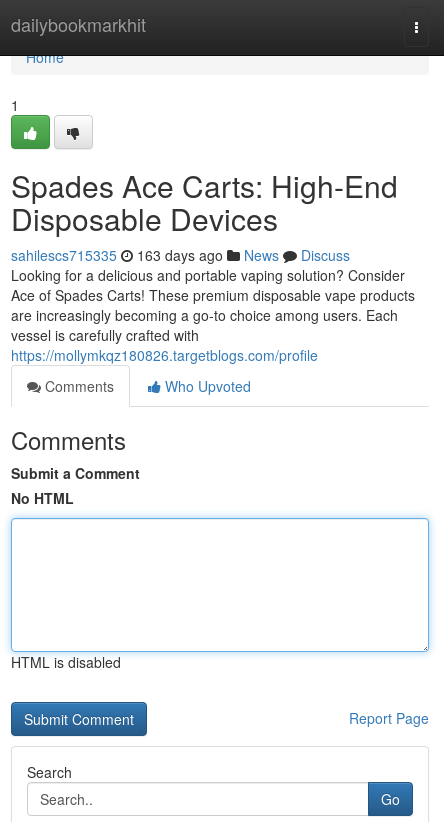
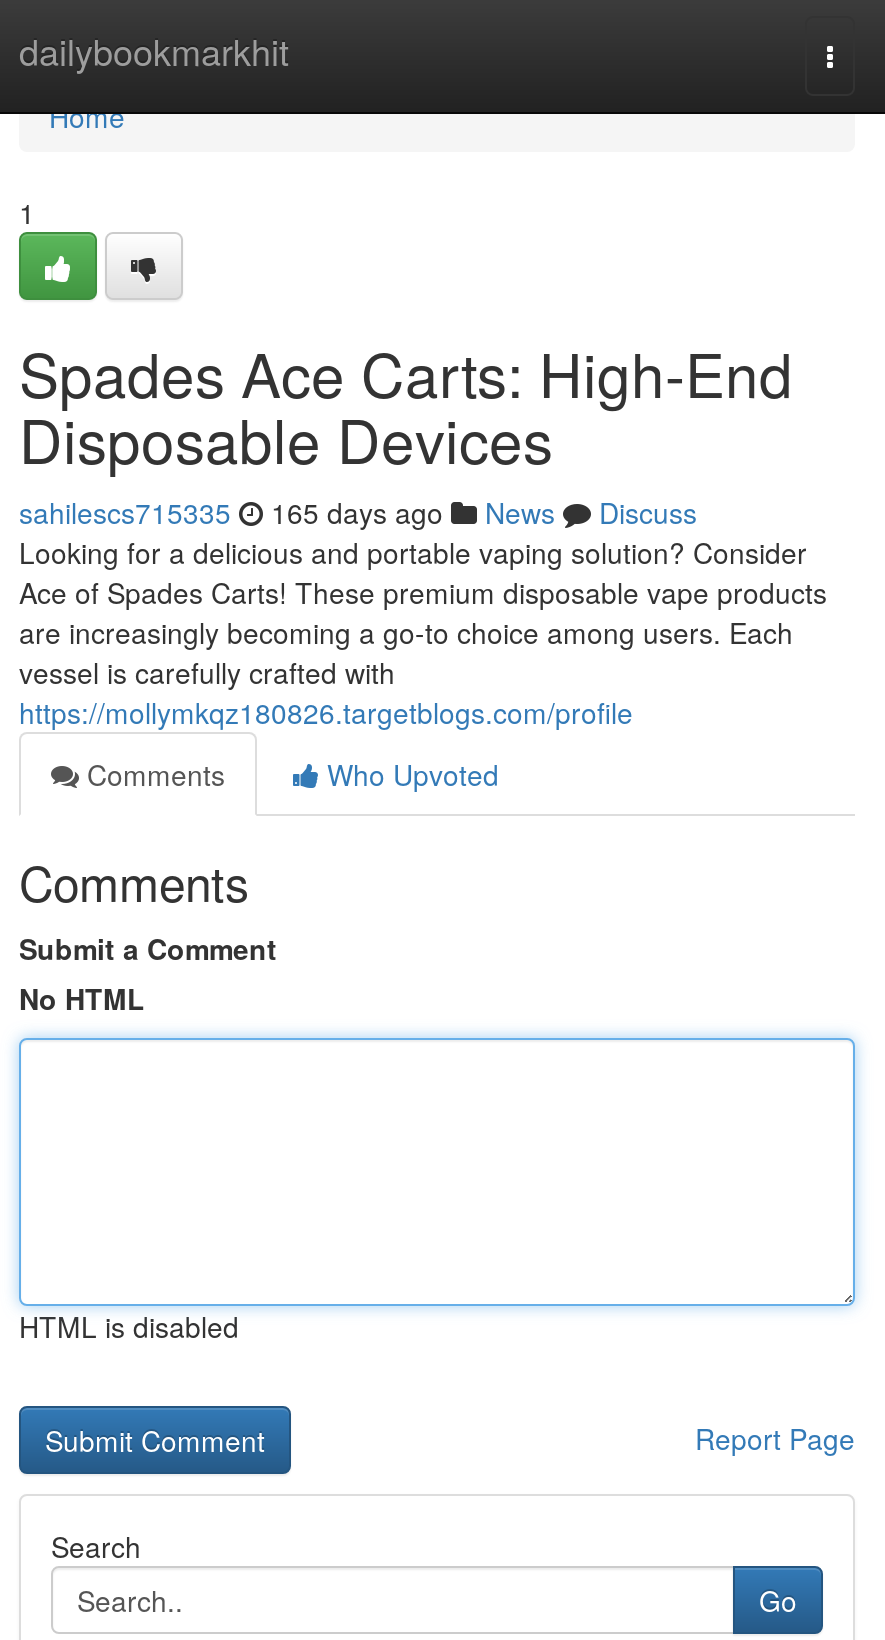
[11,245,350,265] sahilescs715335 163 days ago News Discuss -> [19,492,697,532] sahilescs715335 165 days ago News Discuss

